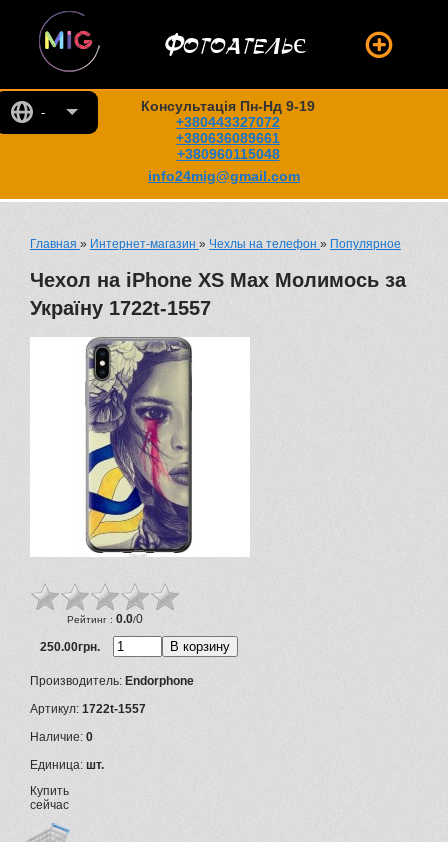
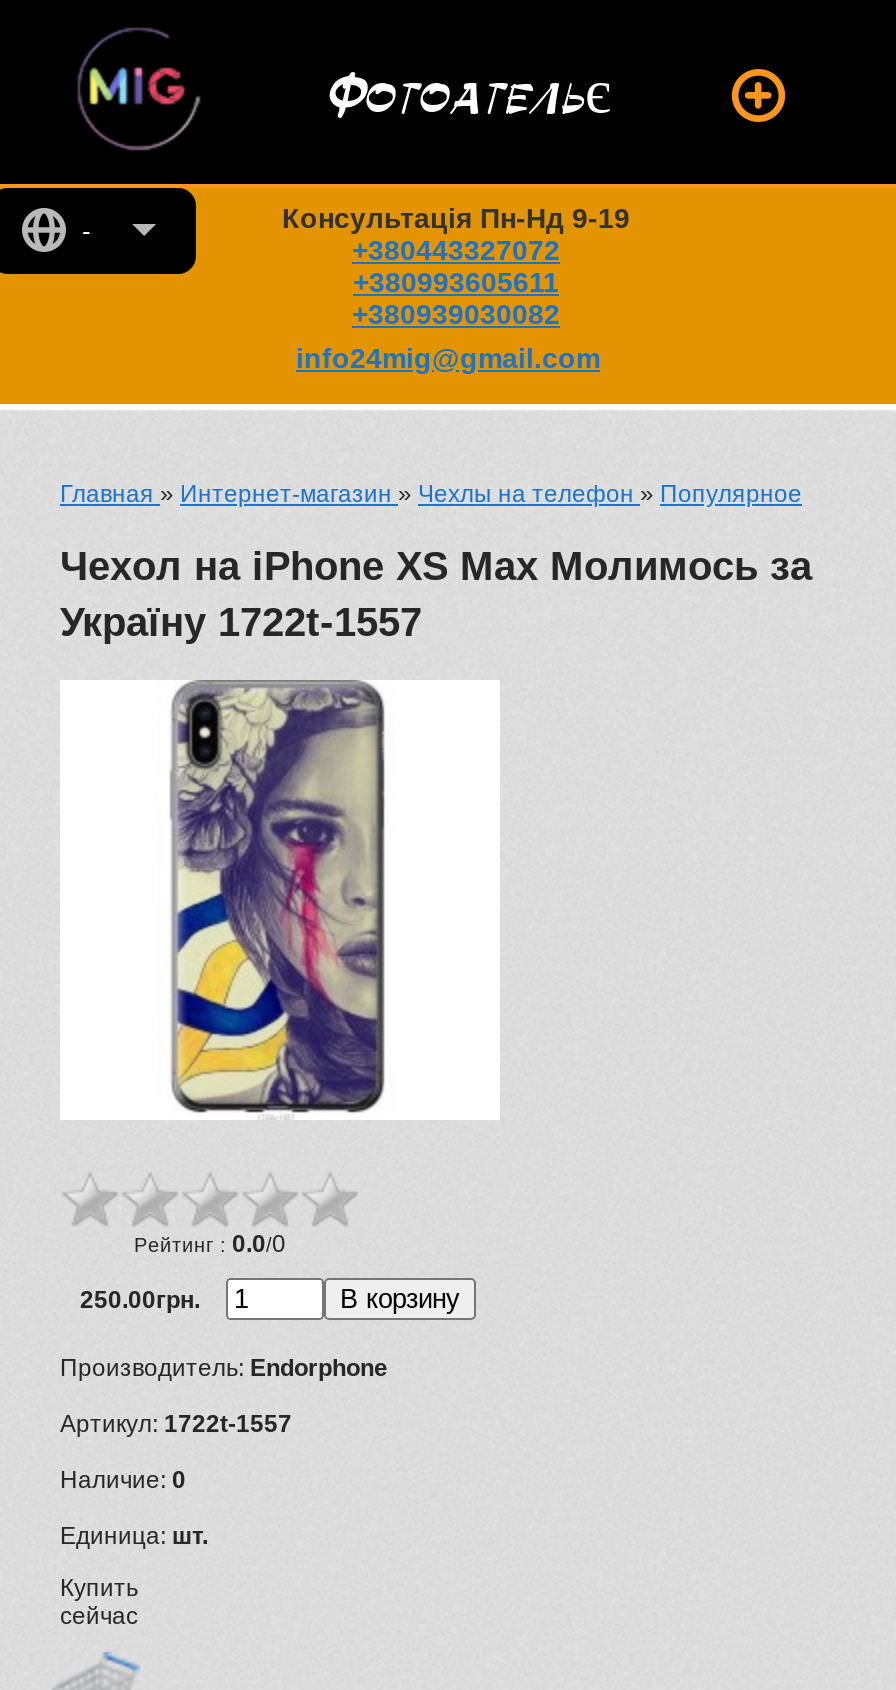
[176,130,280,146] +380636089661 -> [353,266,559,298] +380993605611
[176,146,279,162] +380960115048 -> [352,298,560,330] +380939030082

